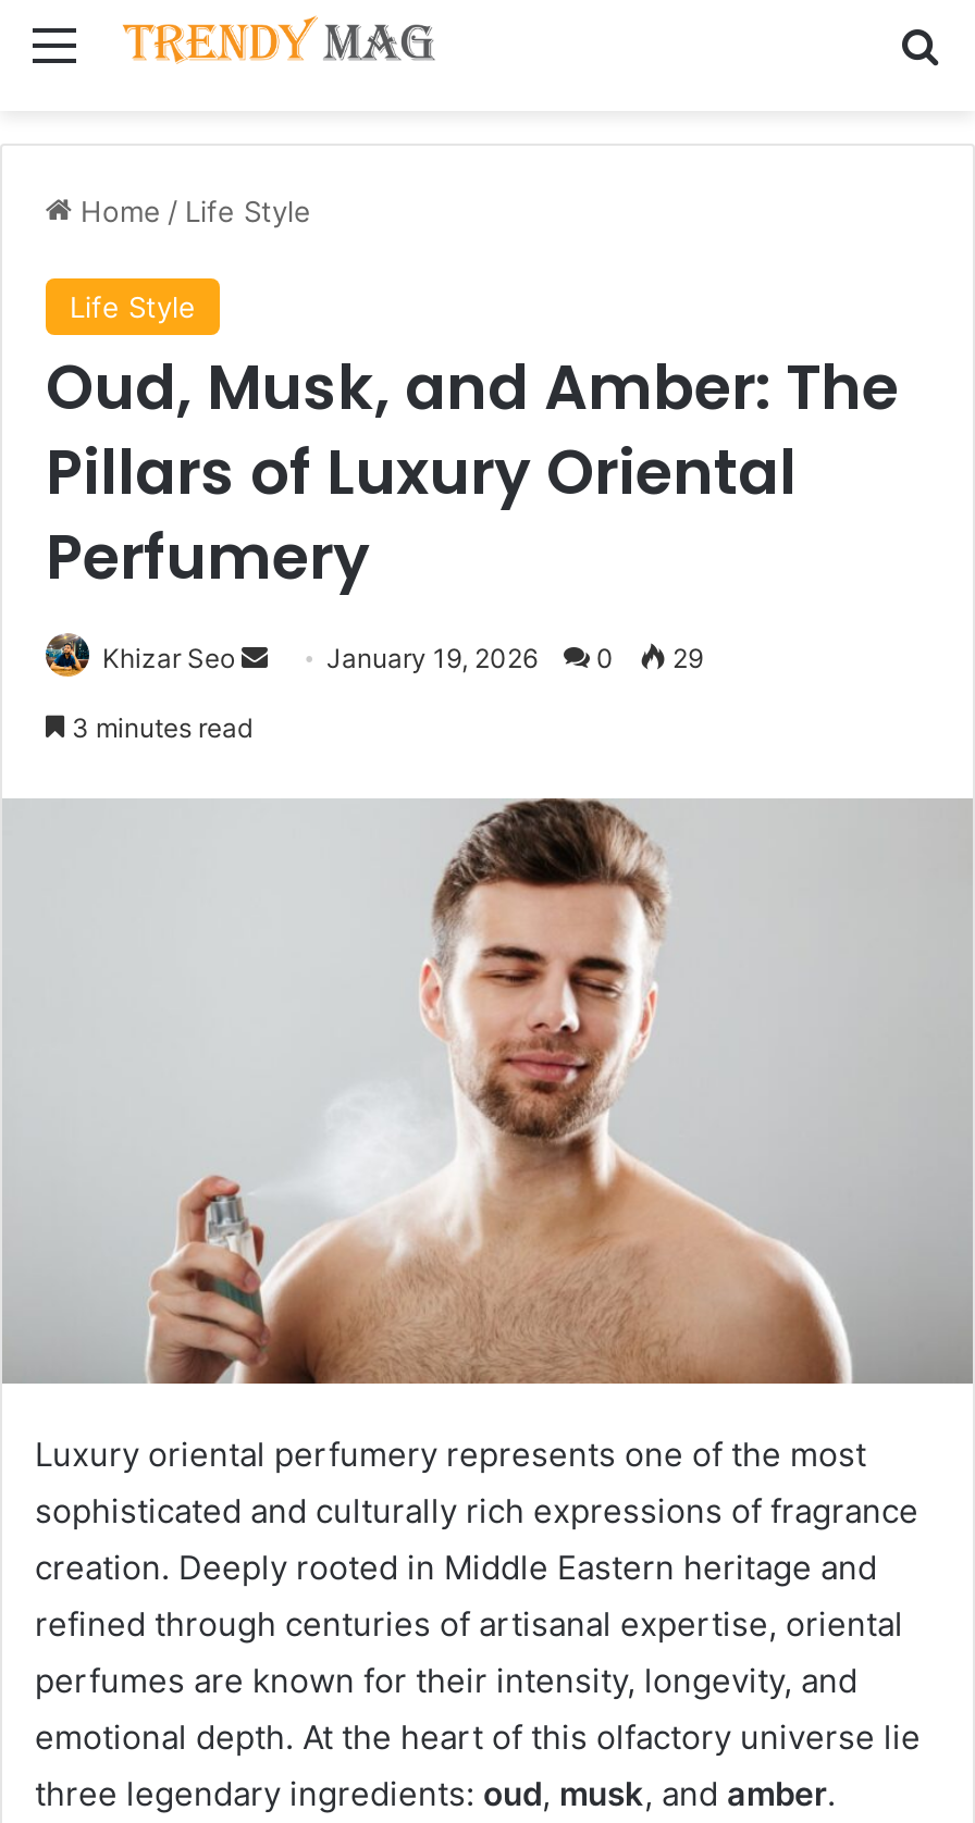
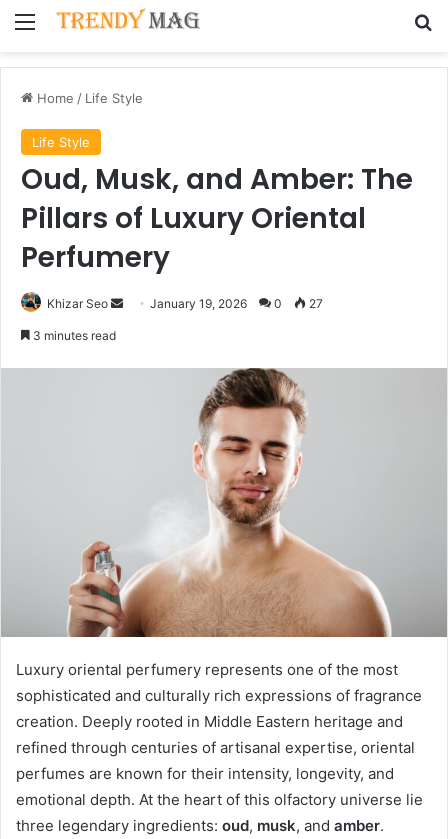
[666,642,703,675] 29 -> [306,296,323,311] 27

